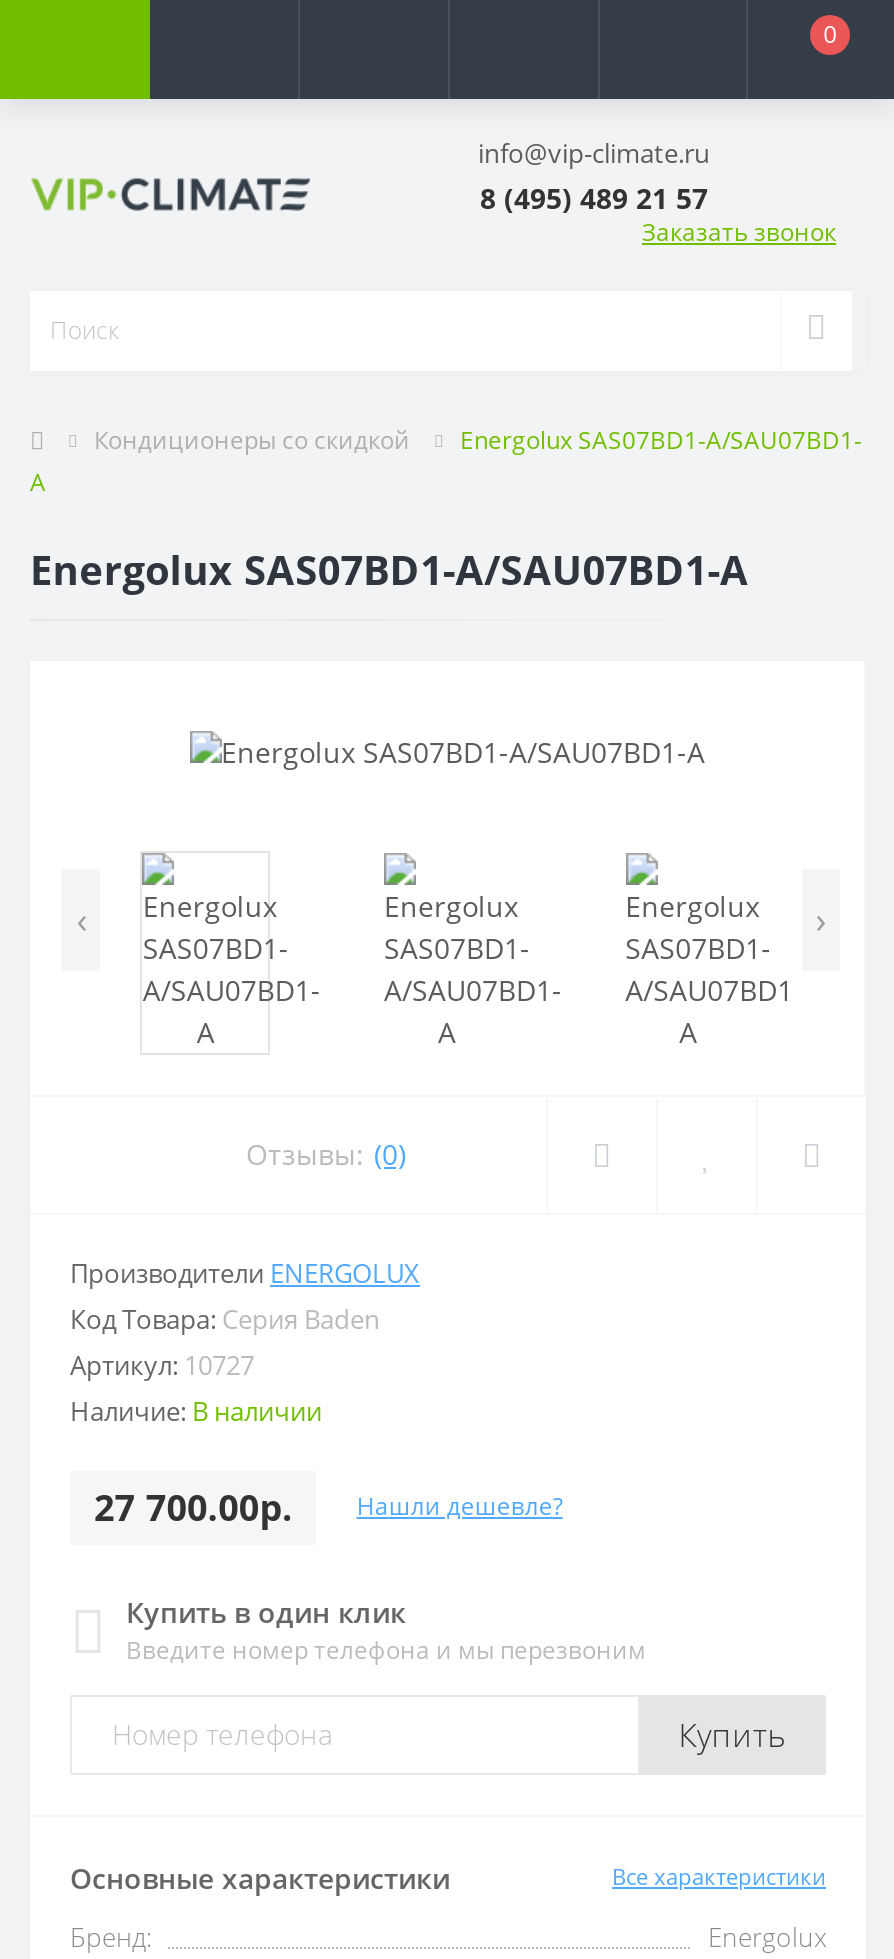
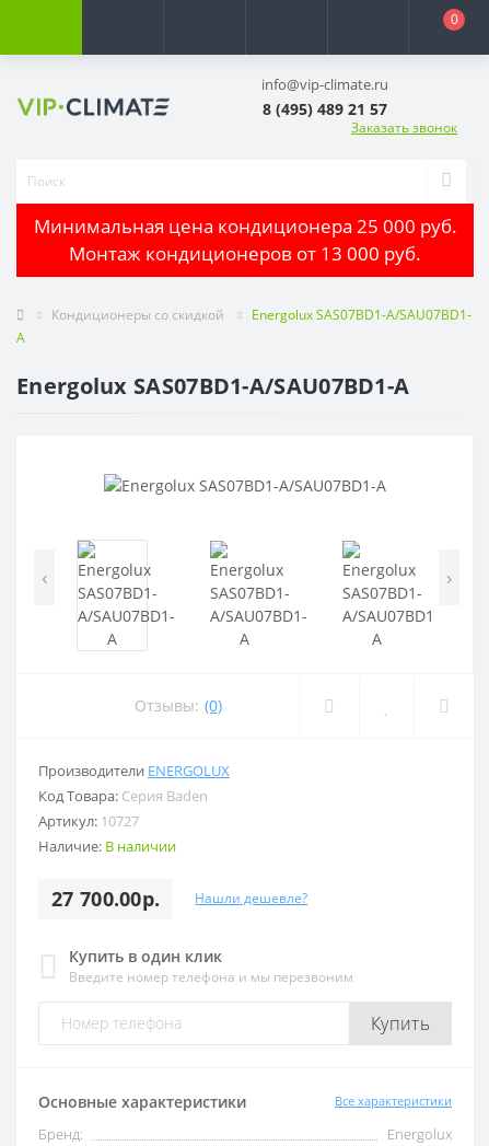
none -> [33,214,457,266] Минимальная цена кондиционера 25 000 руб. | Монтаж кондиционеров от 13 000 руб.

